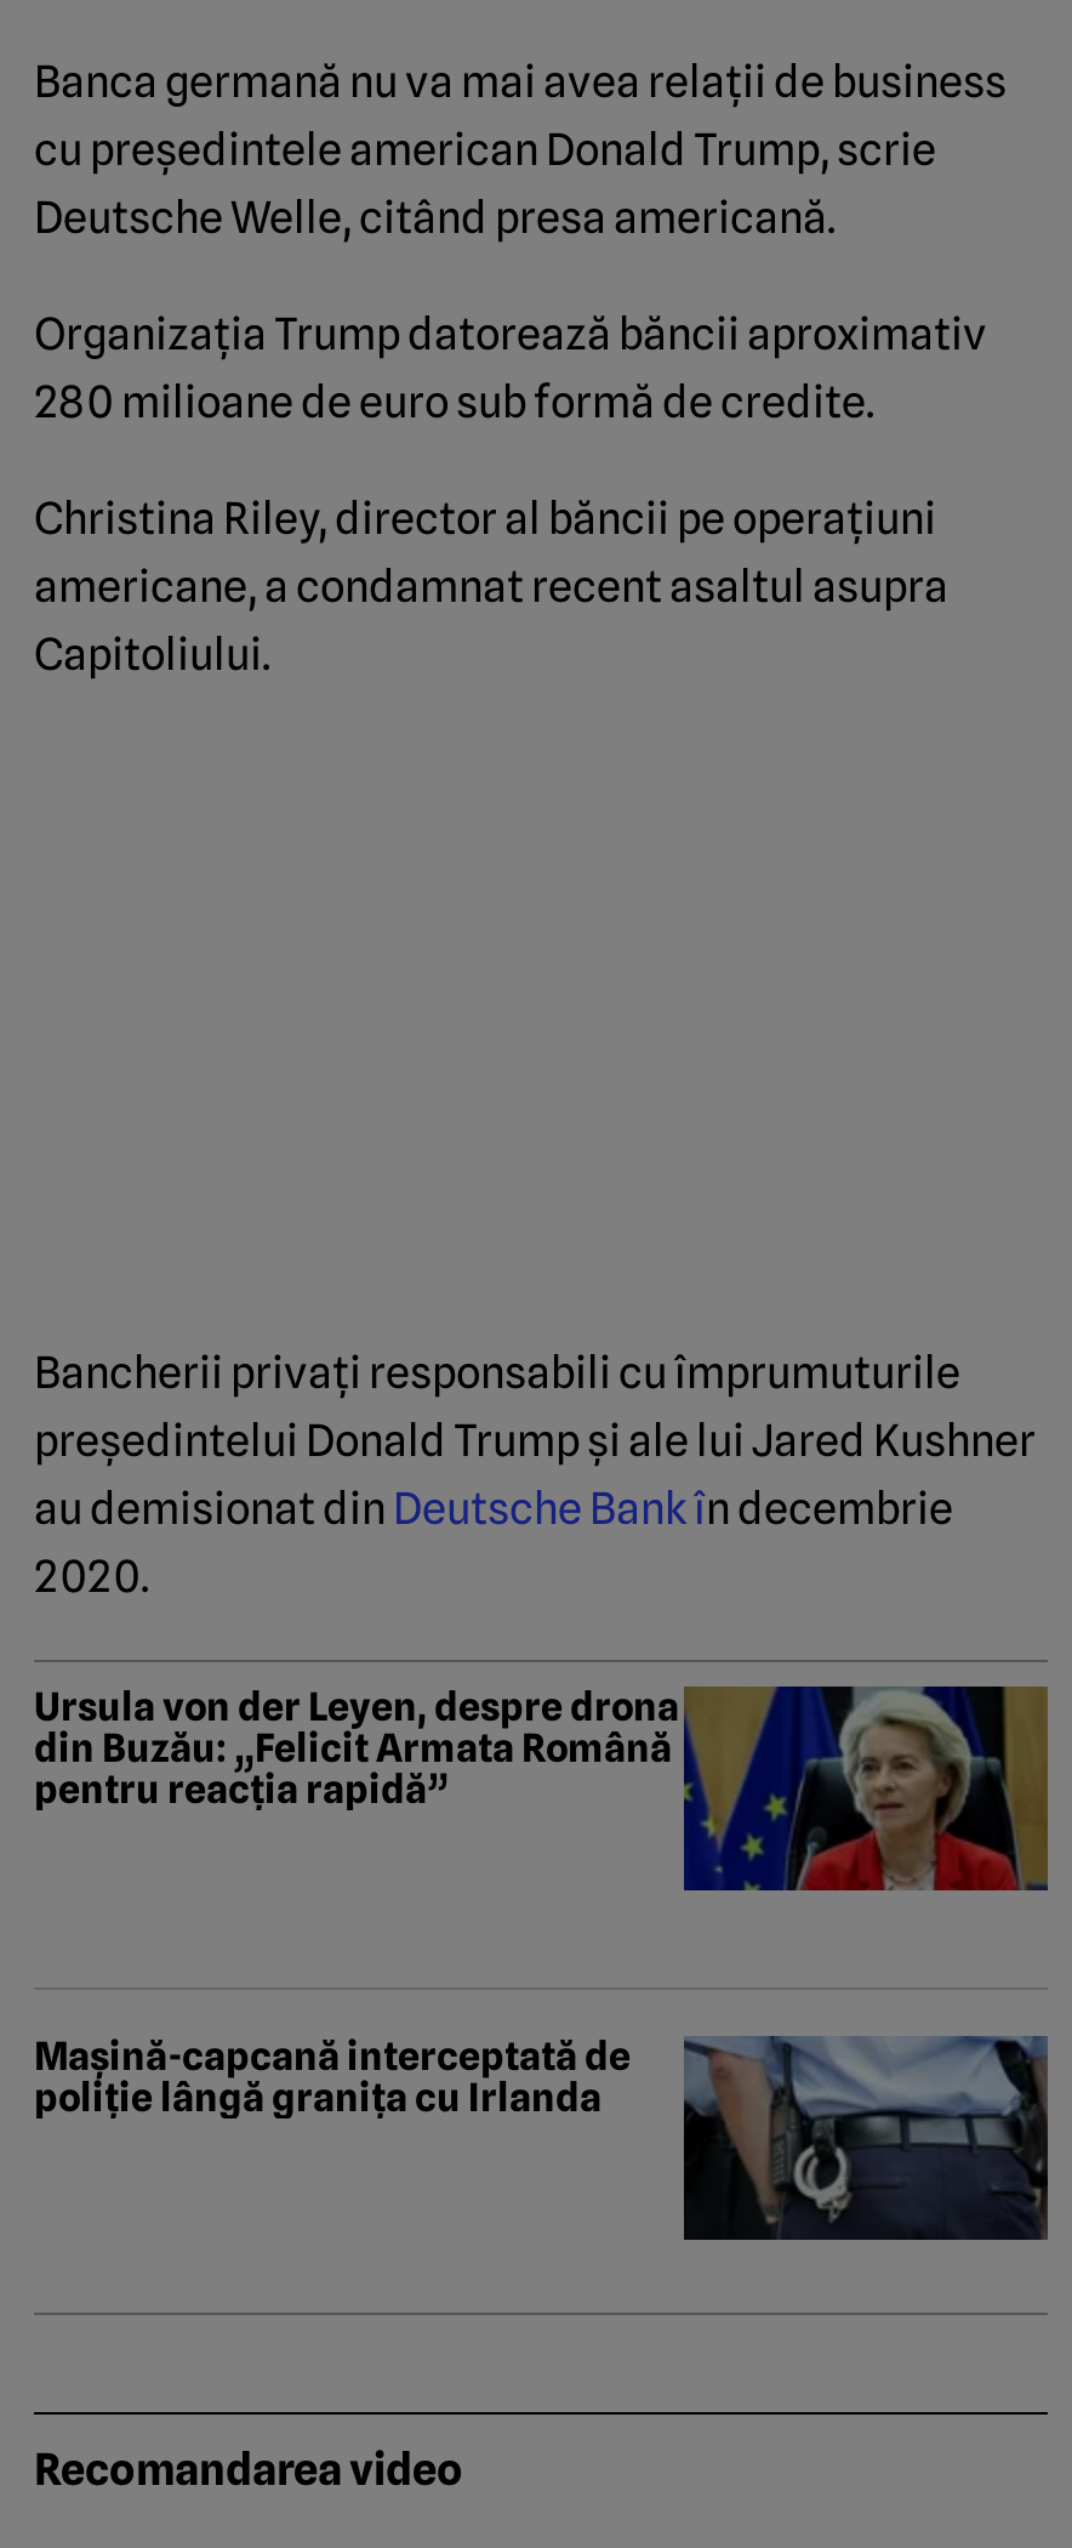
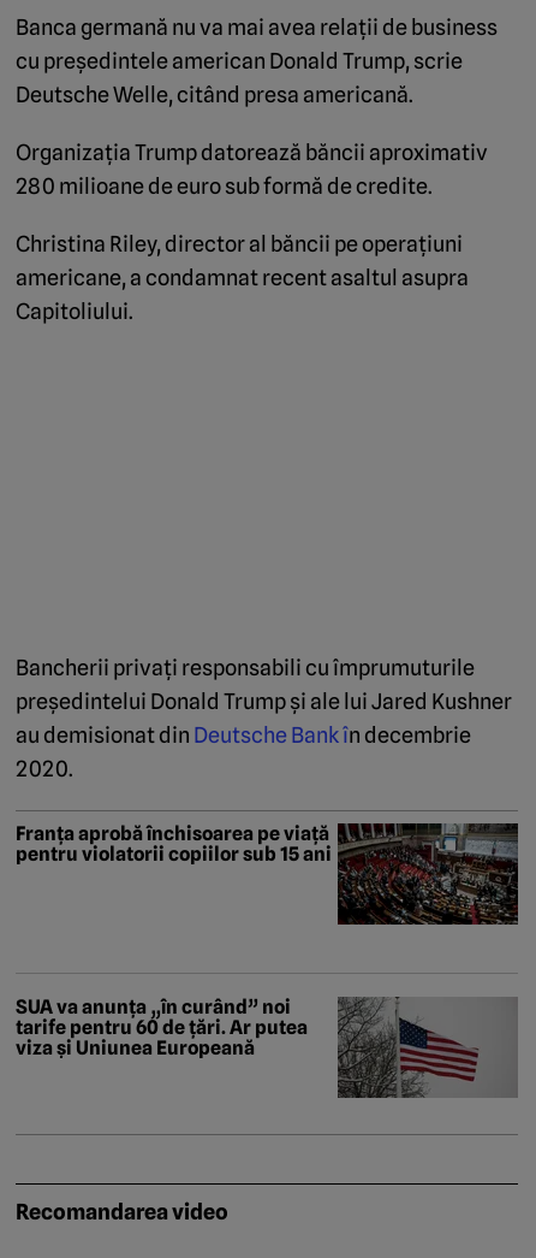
[34,1683,1050,1893] [image] | Ursula von der Leyen, despre drona | din Buzău: „Felicit Armata Română | pentru reacția rapidă” -> [16,822,519,926] [image] | Franța aprobă închisoarea pe viață | pentru violatorii copiilor sub 15 ani
[34,2033,1050,2242] [image] | Mașină-capcană interceptată de | poliție lângă granița cu Irlanda -> [16,995,518,1099] [image] | SUA va anunța „în curând” noi | tarife pentru 60 de țări. Ar putea | viza și Uniunea Europeană

